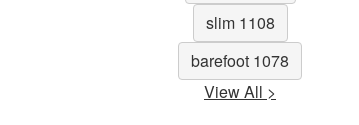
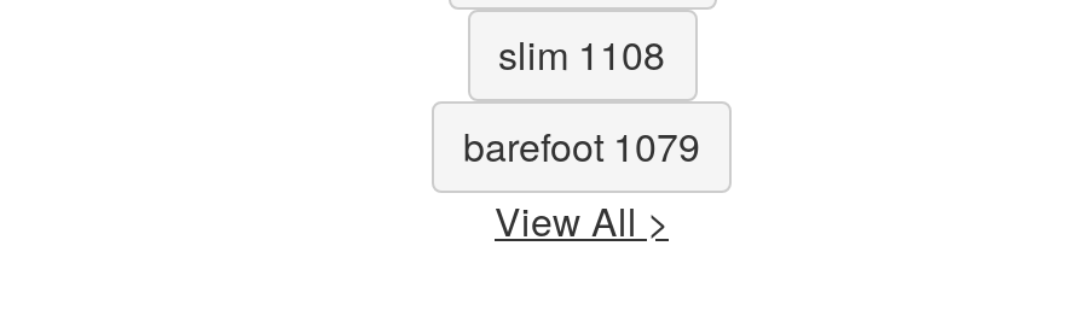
[191,49,289,72] barefoot 1078 -> [463,119,700,174] barefoot 1079

